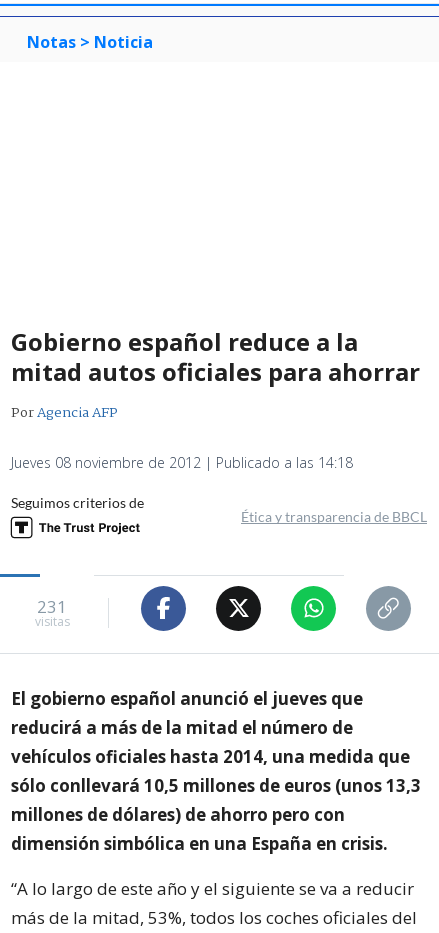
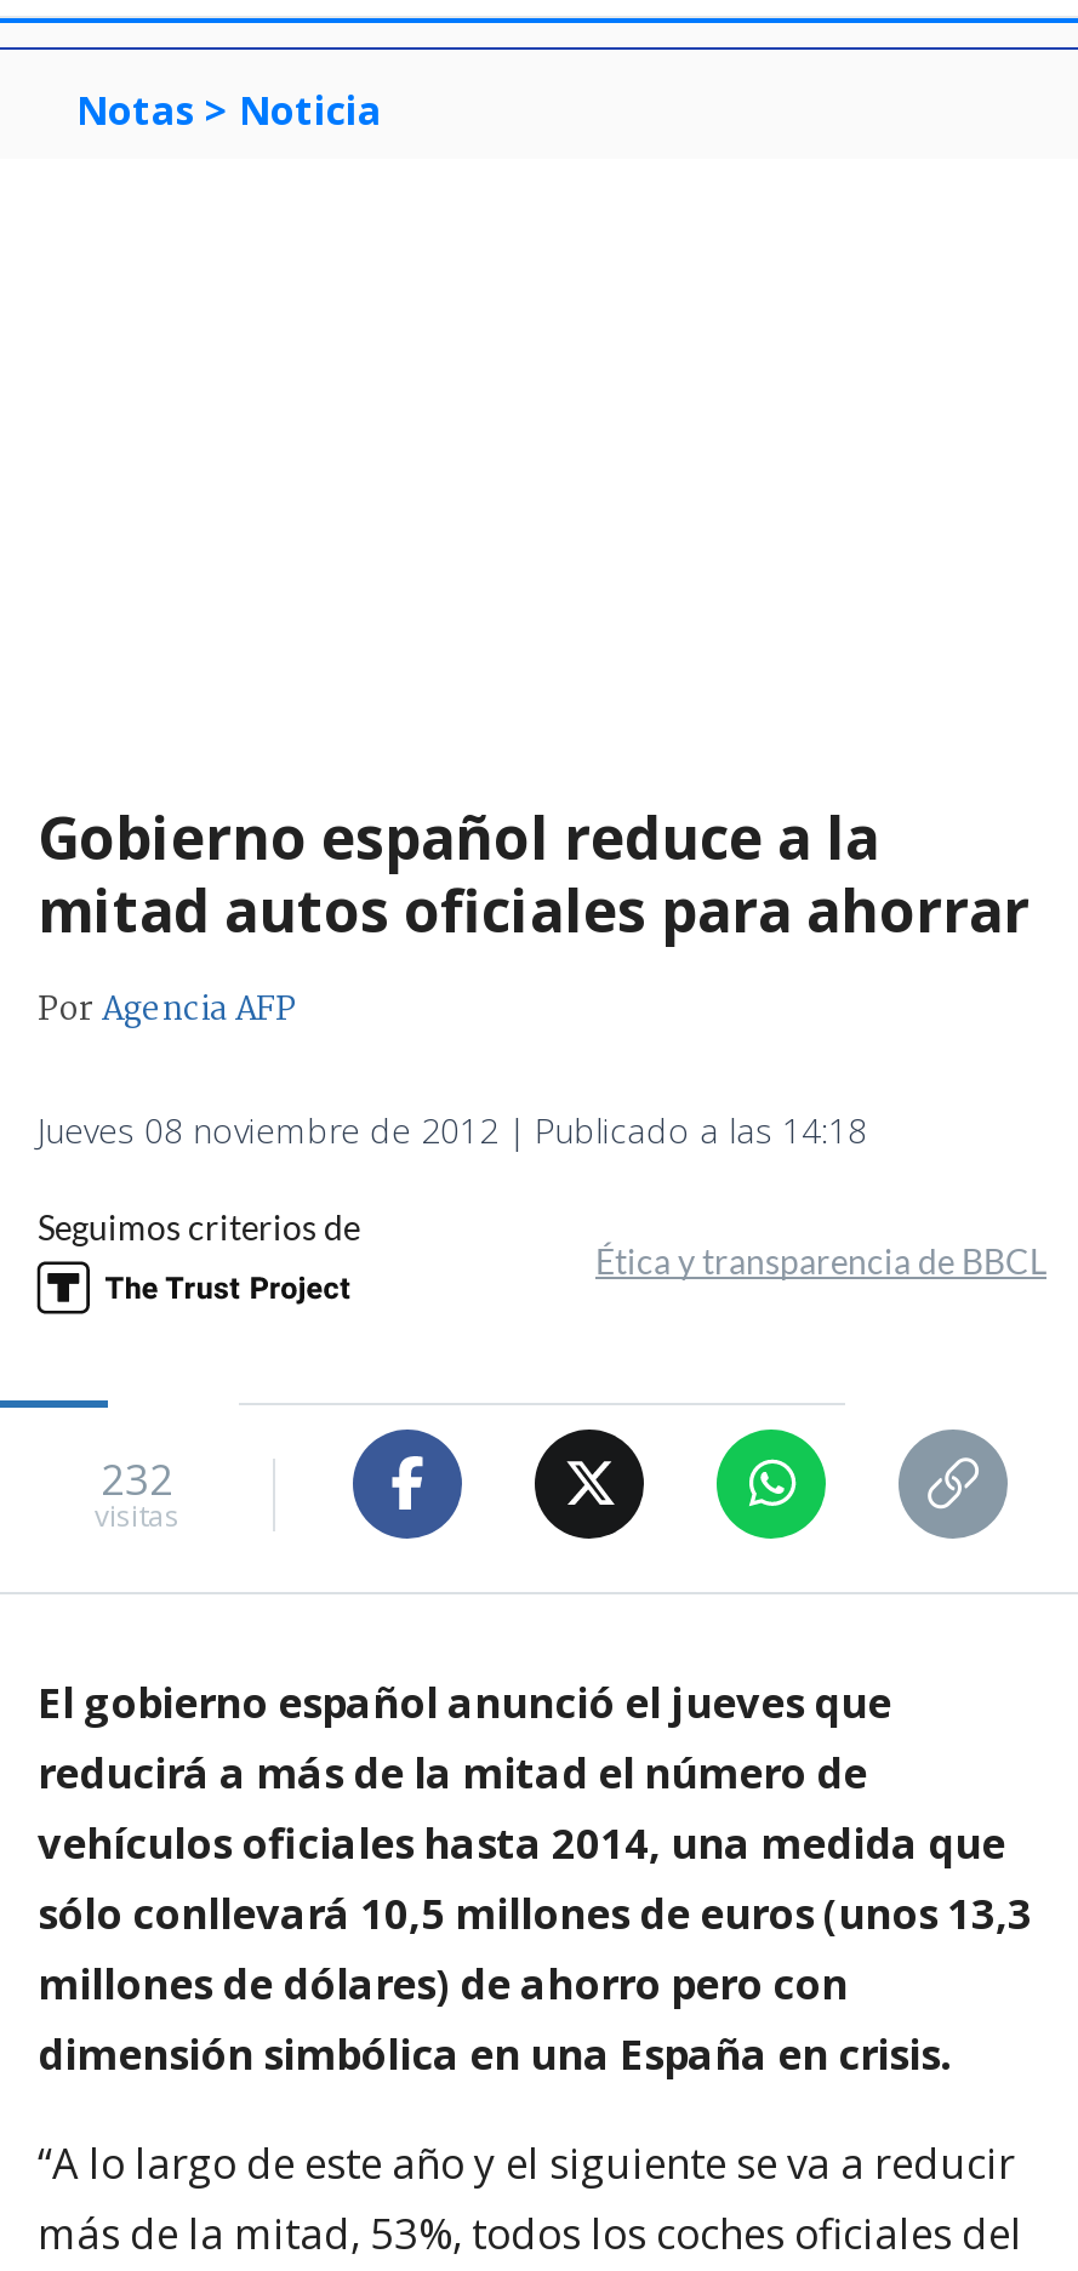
[37,595,67,618] 231 -> [101,1452,173,1508] 232

